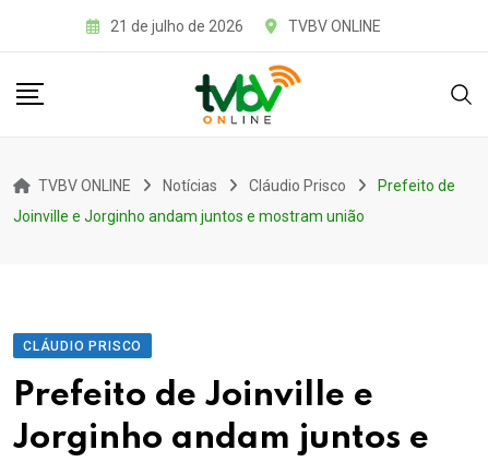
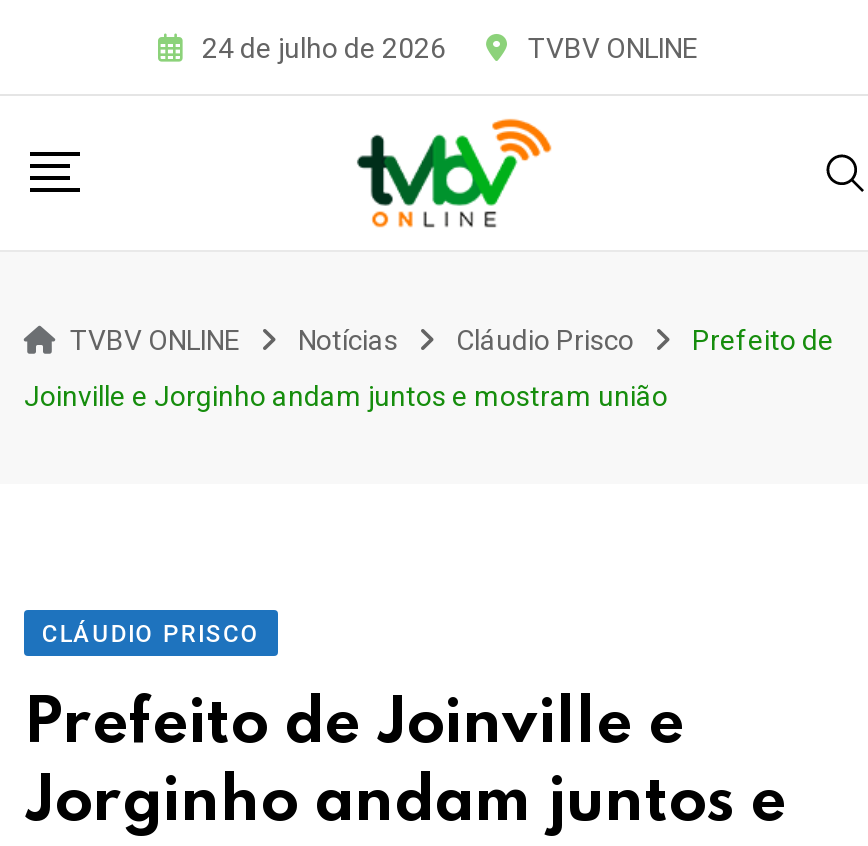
[110,17,243,34] 21 de julho de 2026 -> [202,31,446,63] 24 de julho de 2026

